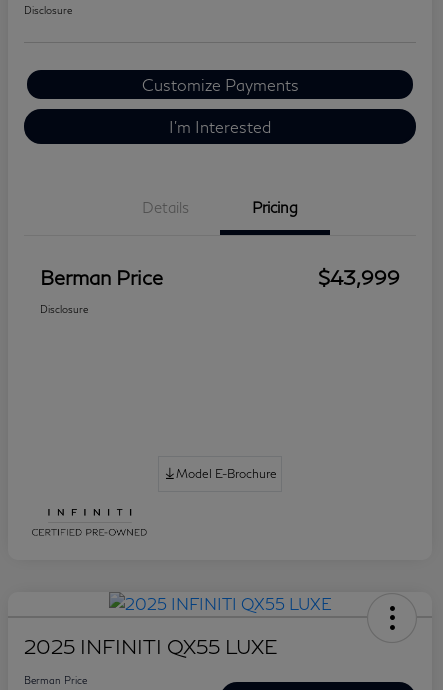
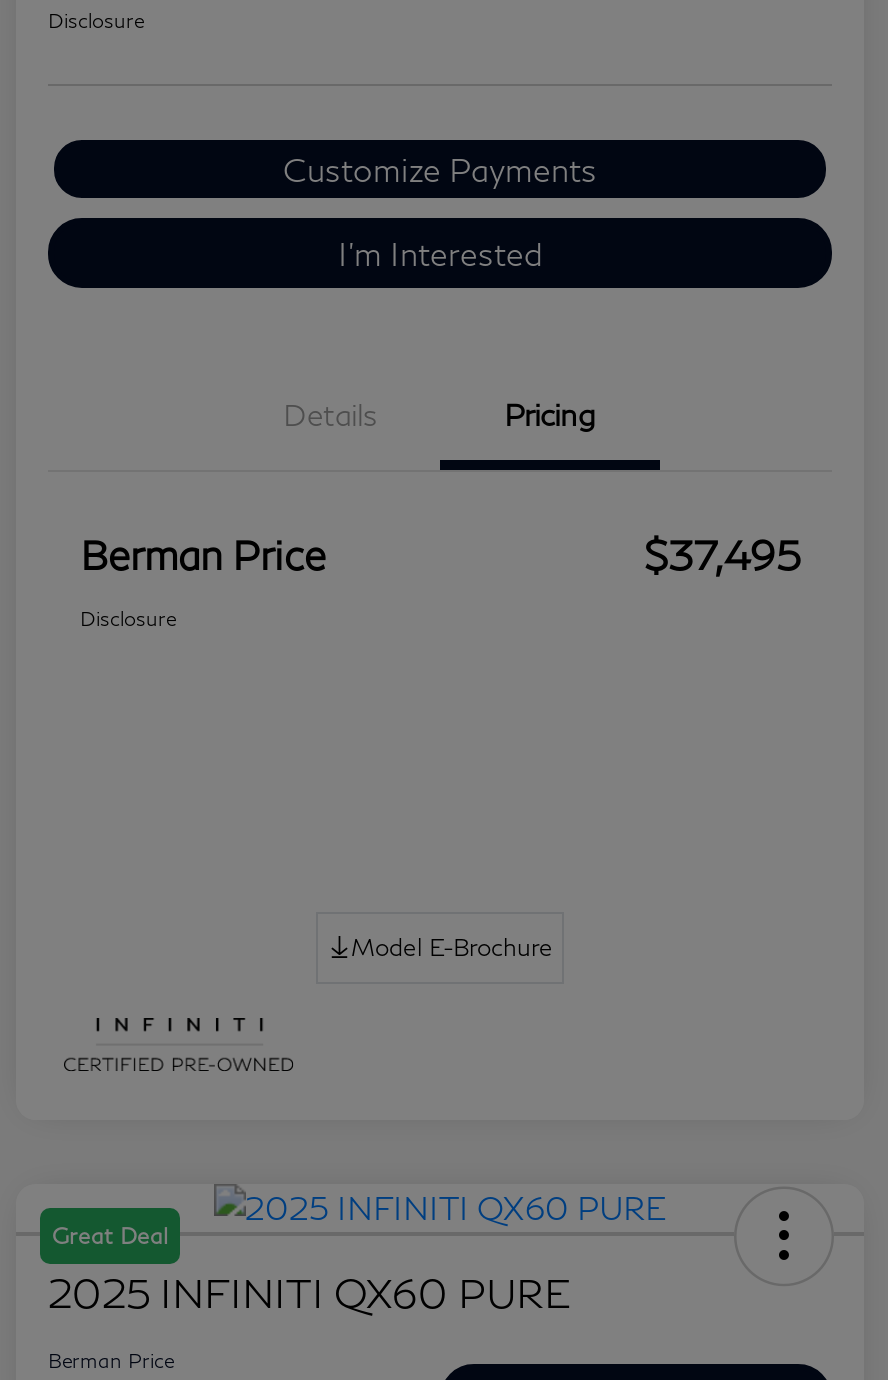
[318,265,400,289] $43,999 -> [644,530,800,578] $37,495
[24,634,277,658] 2025 INFINITI QX55 LUXE -> [48,1222,570,1316] Great Deal | 2025 INFINITI QX60 PURE

